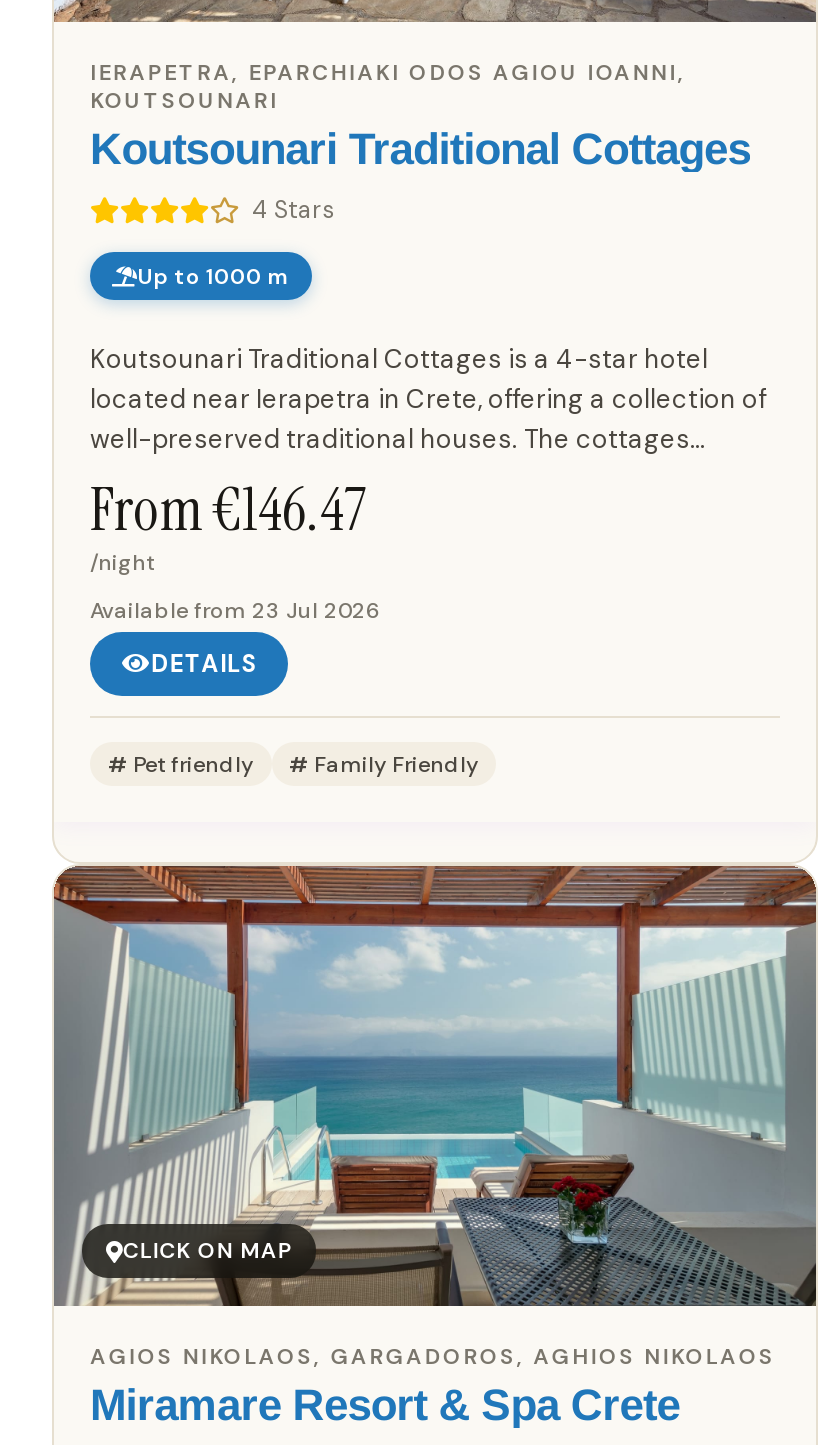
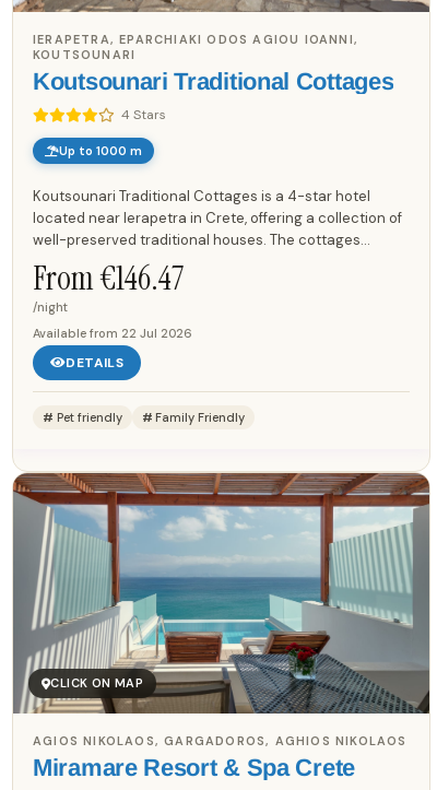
[90,596,382,624] Available from 23 Jul 2026 -> [33,326,192,341] Available from 22 Jul 2026

